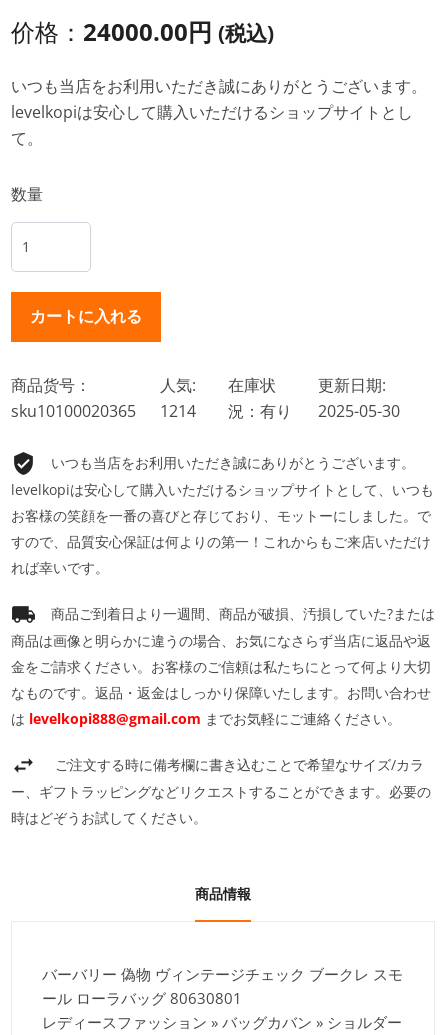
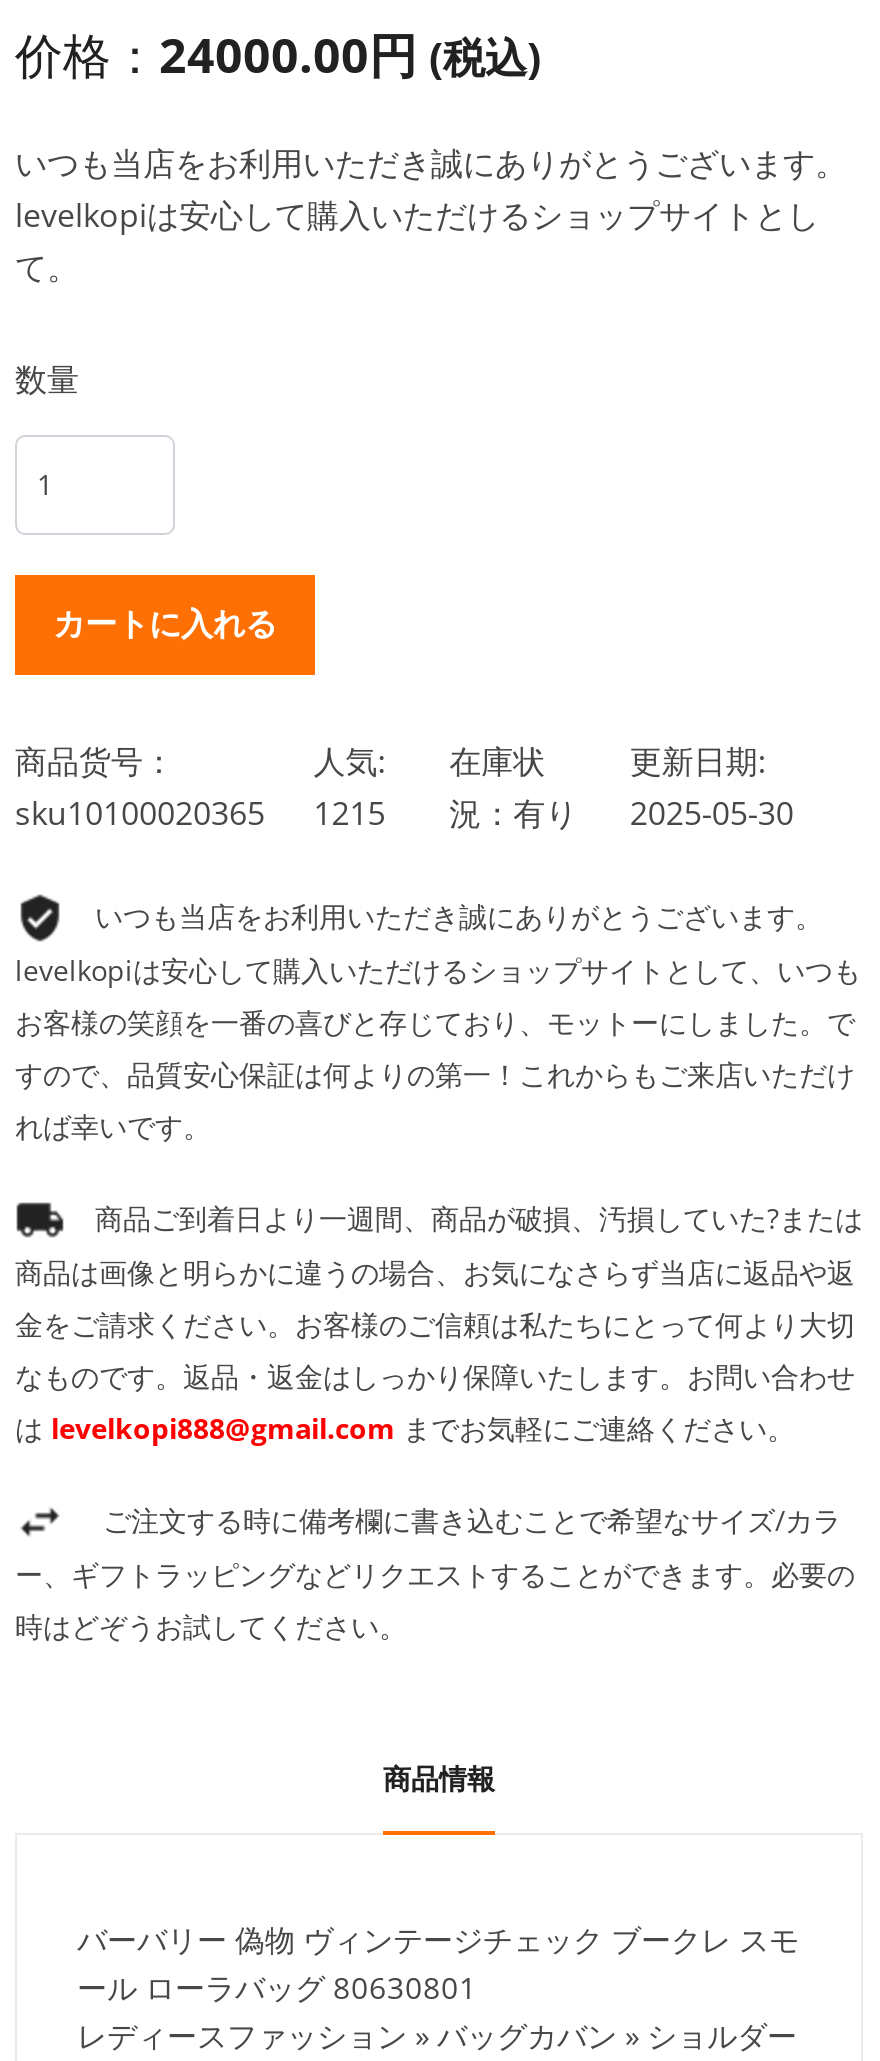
[11,400,400,422] sku10100020365 1214 況：有り 2025-05-30 -> [15,790,794,834] sku10100020365 1215 況：有り 2025-05-30

